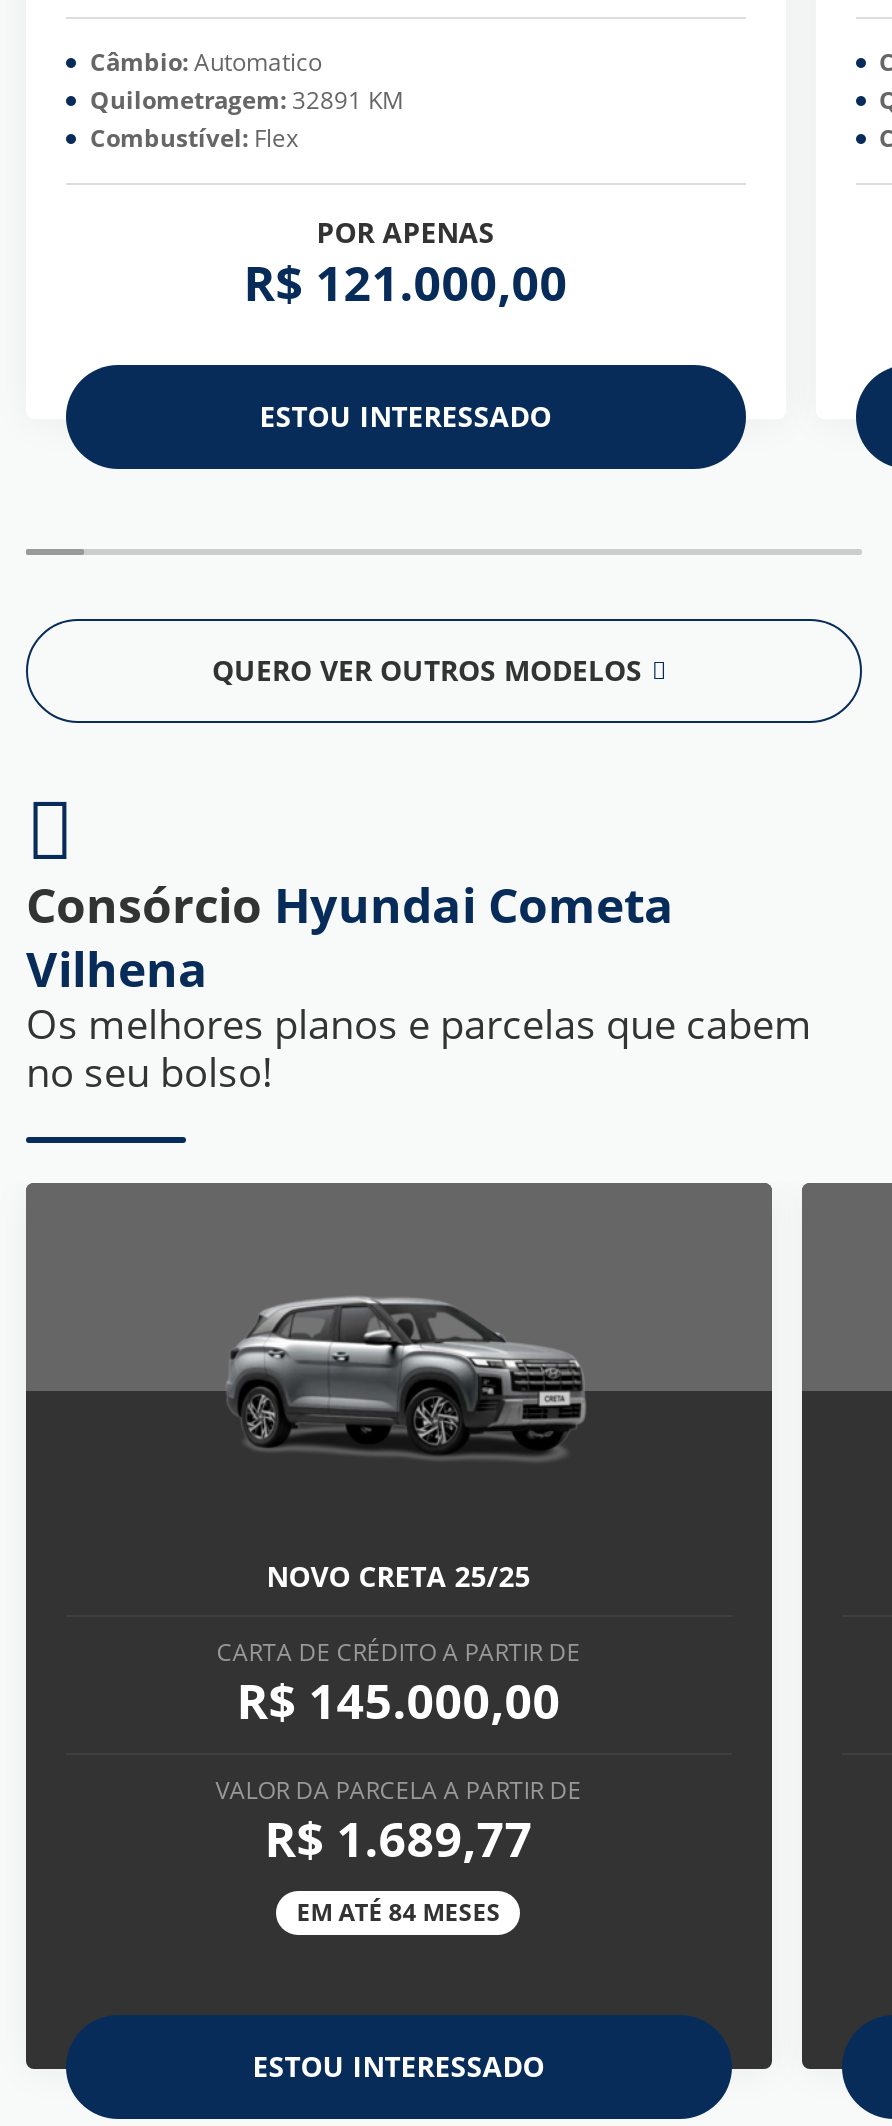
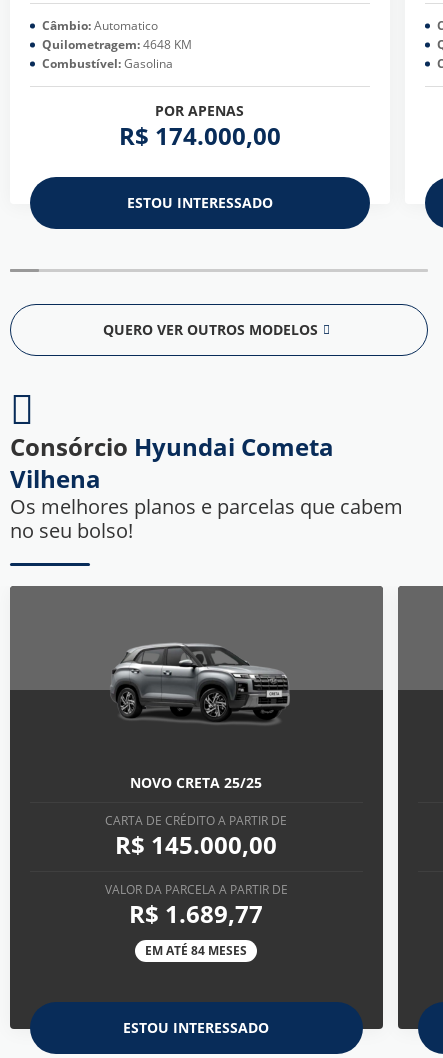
[90,83,404,117] Quilometragem: 32891 KM -> [42,36,192,53] Quilometragem: 4648 KM
[90,120,298,154] Combustível: Flex -> [42,55,173,72] Combustível: Gasolina
[244,249,568,315] R$ 121.000,00 -> [119,119,281,152] R$ 174.000,00

